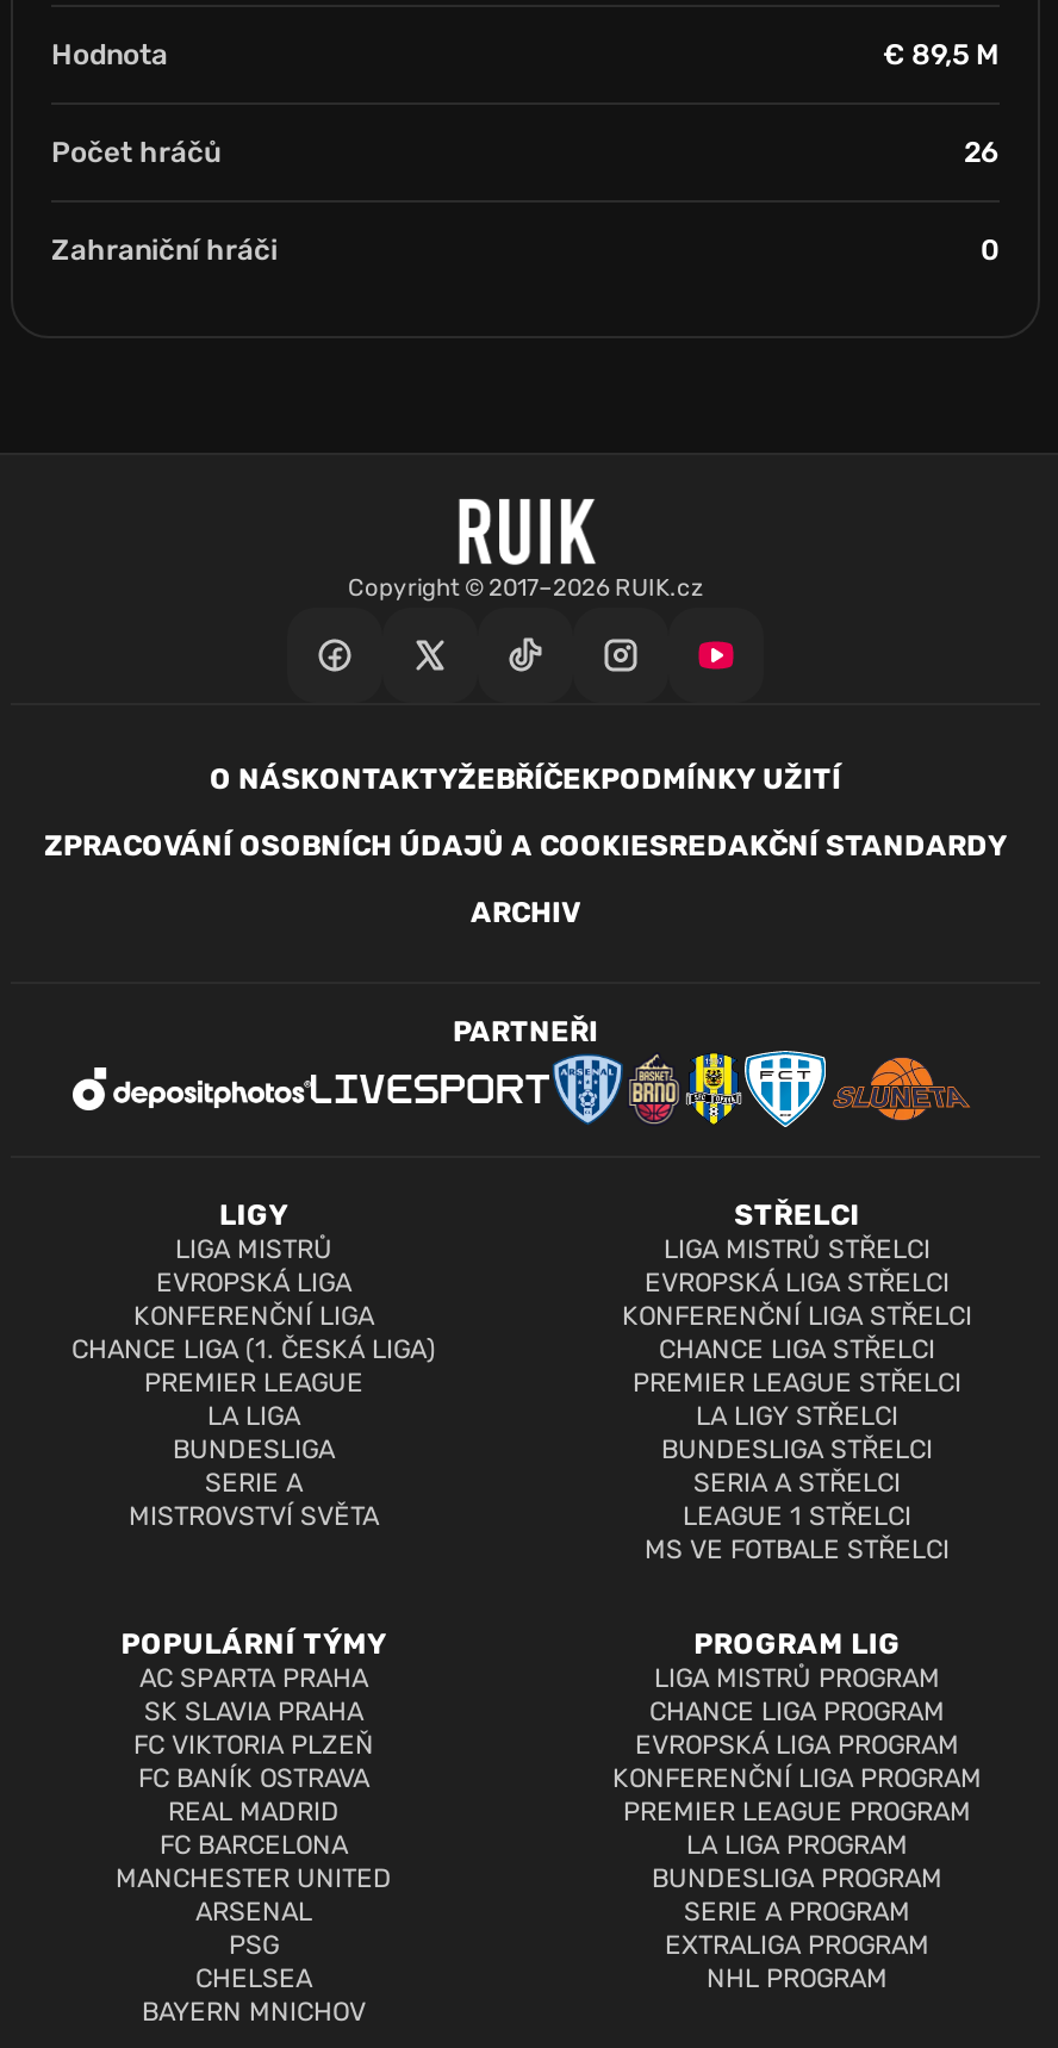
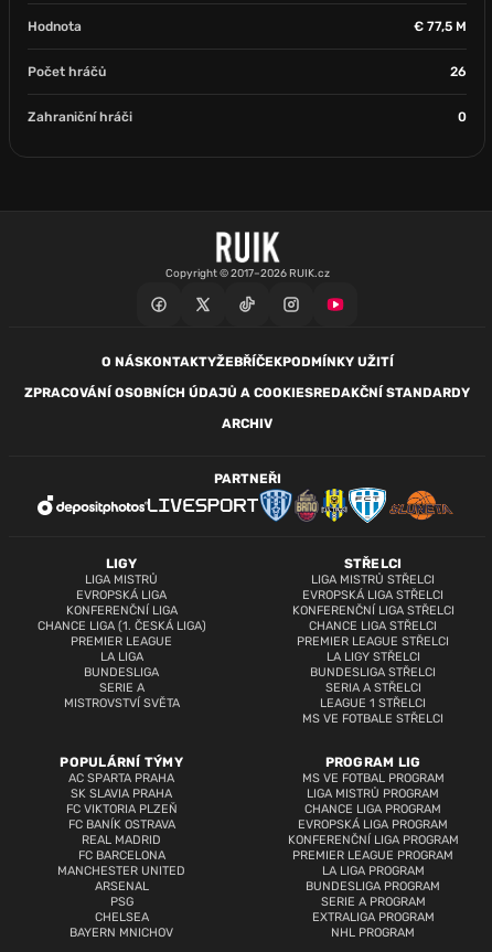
[883,38,1000,71] € 89,5 M -> [414,19,467,34] € 77,5 M
none -> [302,771,444,785] MS VE FOTBAL PROGRAM

